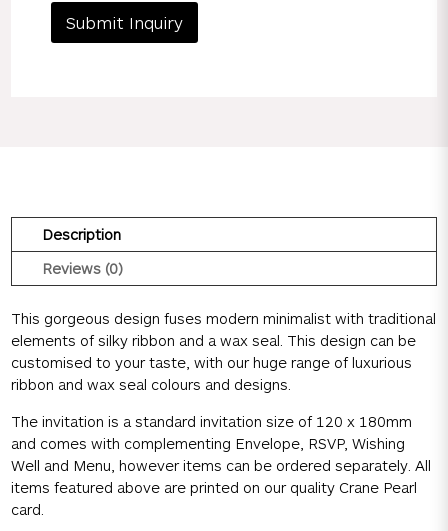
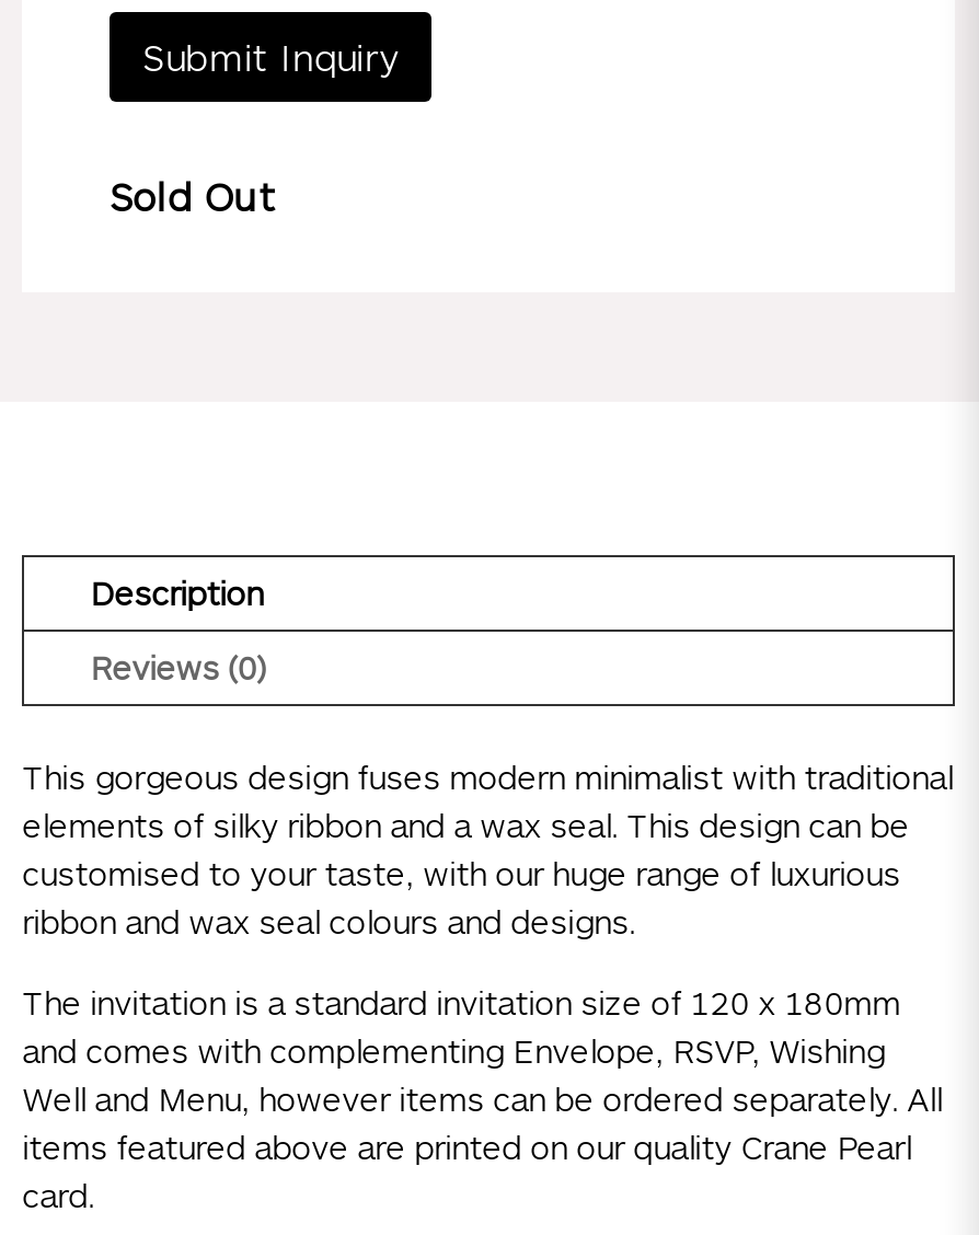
none -> [110,171,276,220] Sold Out

